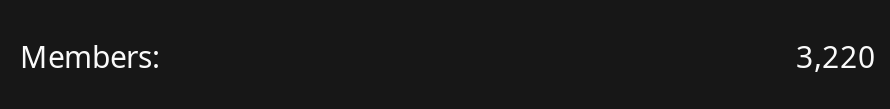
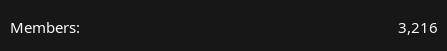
[796,35,876,75] 3,220 -> [398,16,438,36] 3,216

